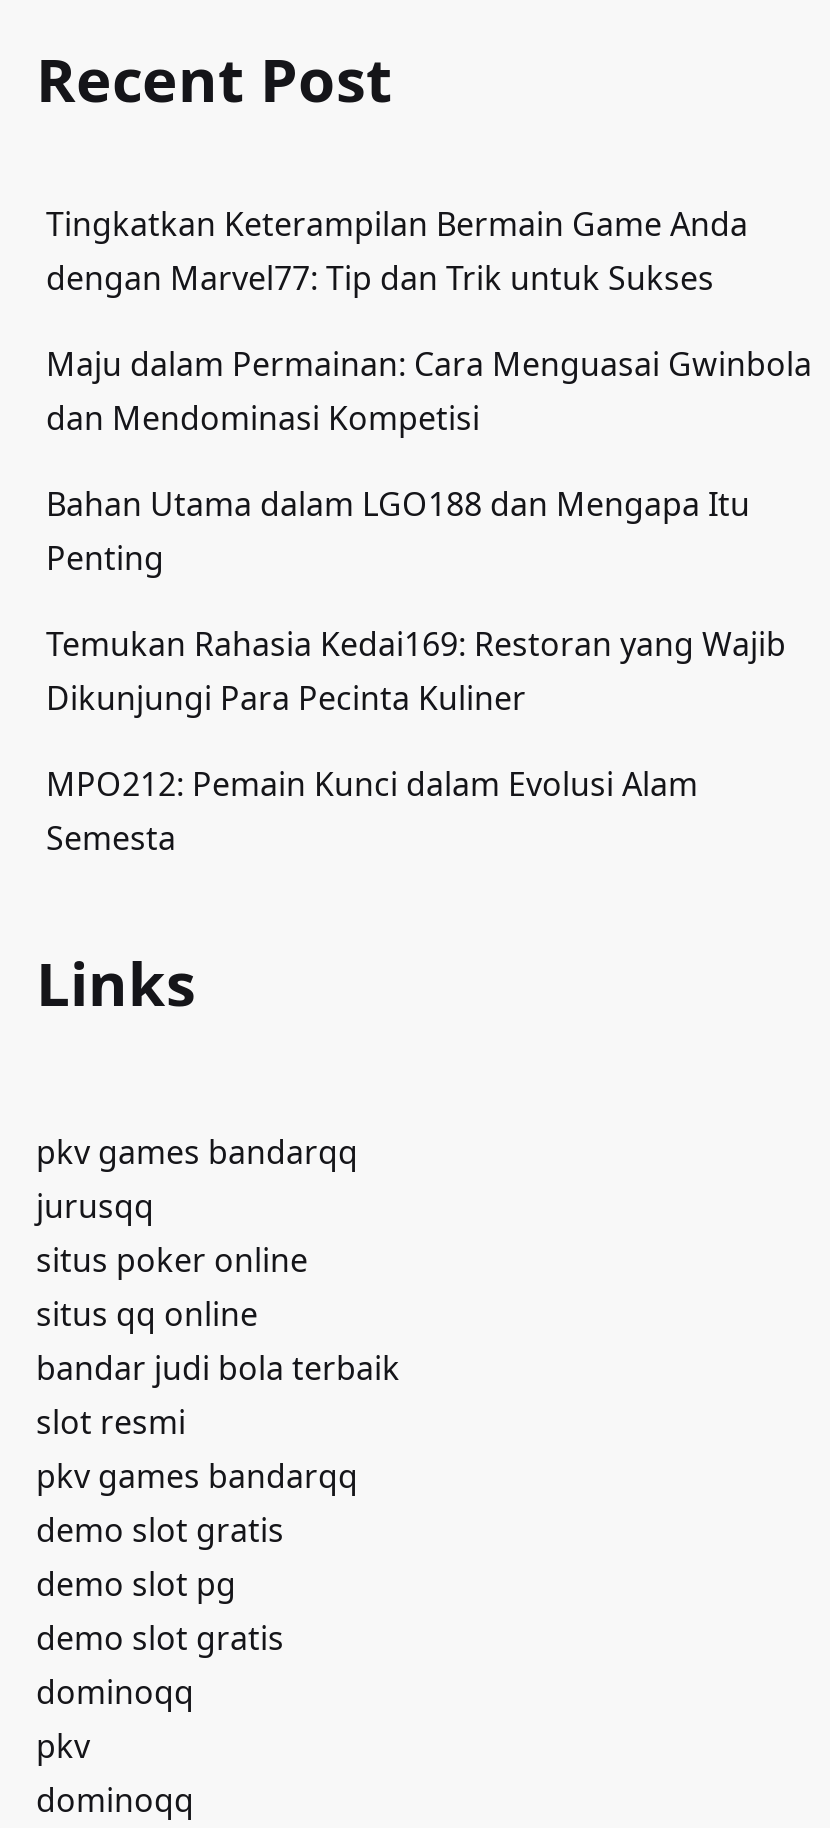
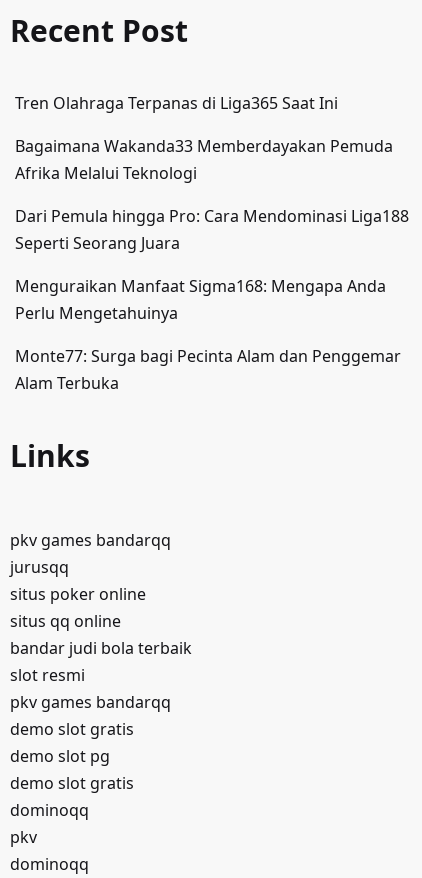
[46,203,748,301] Tingkatkan Keterampilan Bermain Game Anda | dengan Marvel77: Tip dan Trik untuk Sukses -> [15,92,338,114] Tren Olahraga Terpanas di Liga365 Saat Ini
[46,343,812,441] Maju dalam Permainan: Cara Menguasai Gwinbola | dan Mendominasi Kompetisi -> [15,135,393,184] Bagaimana Wakanda33 Memberdayakan Pemuda | Afrika Melalui Teknologi
[46,483,750,581] Bahan Utama dalam LGO188 dan Mengapa Itu | Penting -> [15,205,409,254] Dari Pemula hingga Pro: Cara Mendominasi Liga188 | Seperti Seorang Juara
[46,623,786,721] Temukan Rahasia Kedai169: Restoran yang Wajib | Dikunjungi Para Pecinta Kuliner -> [15,275,386,324] Menguraikan Manfaat Sigma168: Mengapa Anda | Perlu Mengetahuinya
[46,763,698,861] MPO212: Pemain Kunci dalam Evolusi Alam | Semesta -> [15,345,401,394] Monte77: Surga bagi Pecinta Alam dan Penggemar | Alam Terbuka

